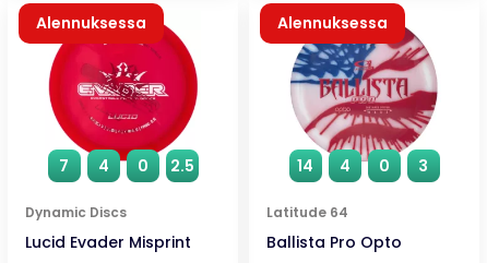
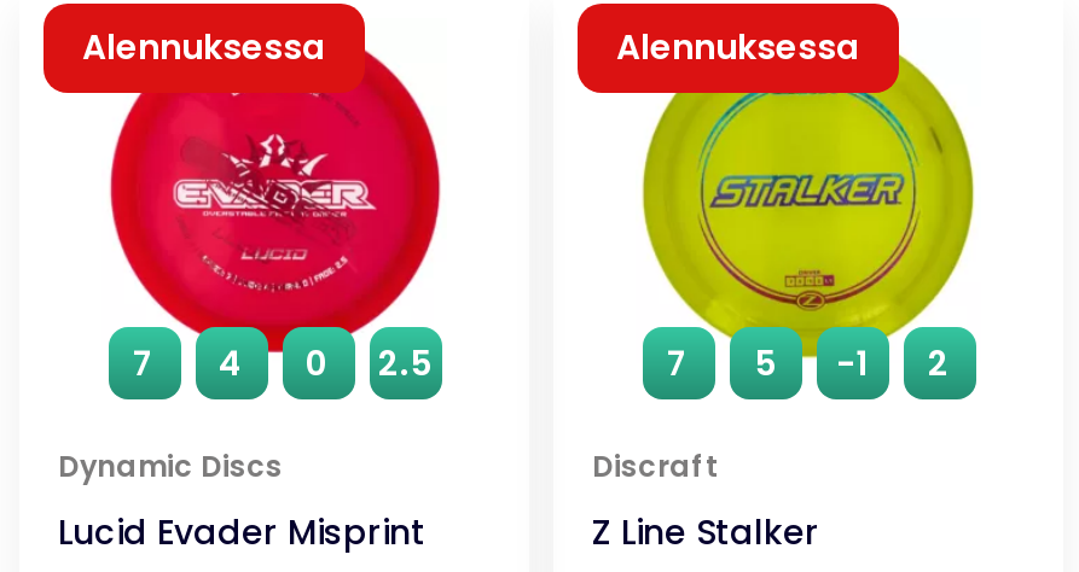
[289,27,439,177] [image] | 14 | 4 | 0 | 3 -> [640,54,976,387] [image] | 7 | 5 | -1 | 2
[266,203,402,254] Latitude 64 | Ballista Pro Opto -> [592,446,819,557] Discraft | Z Line Stalker

